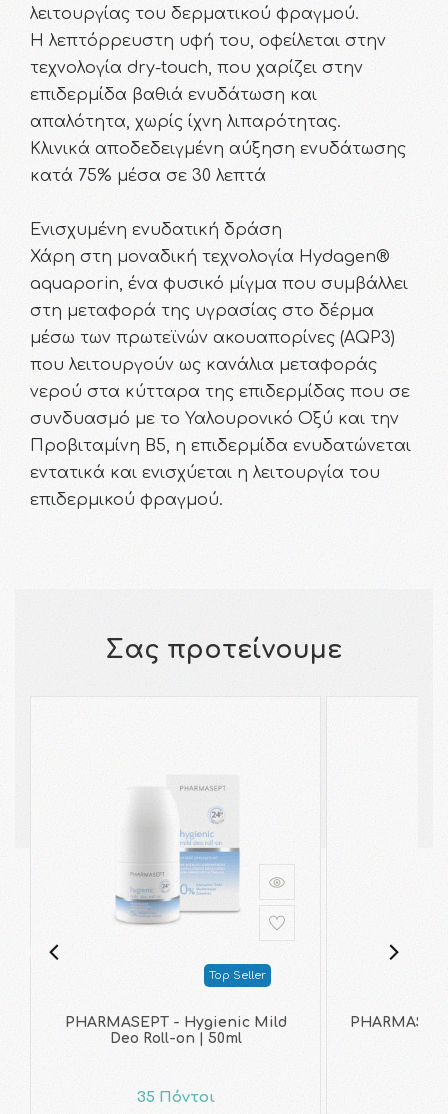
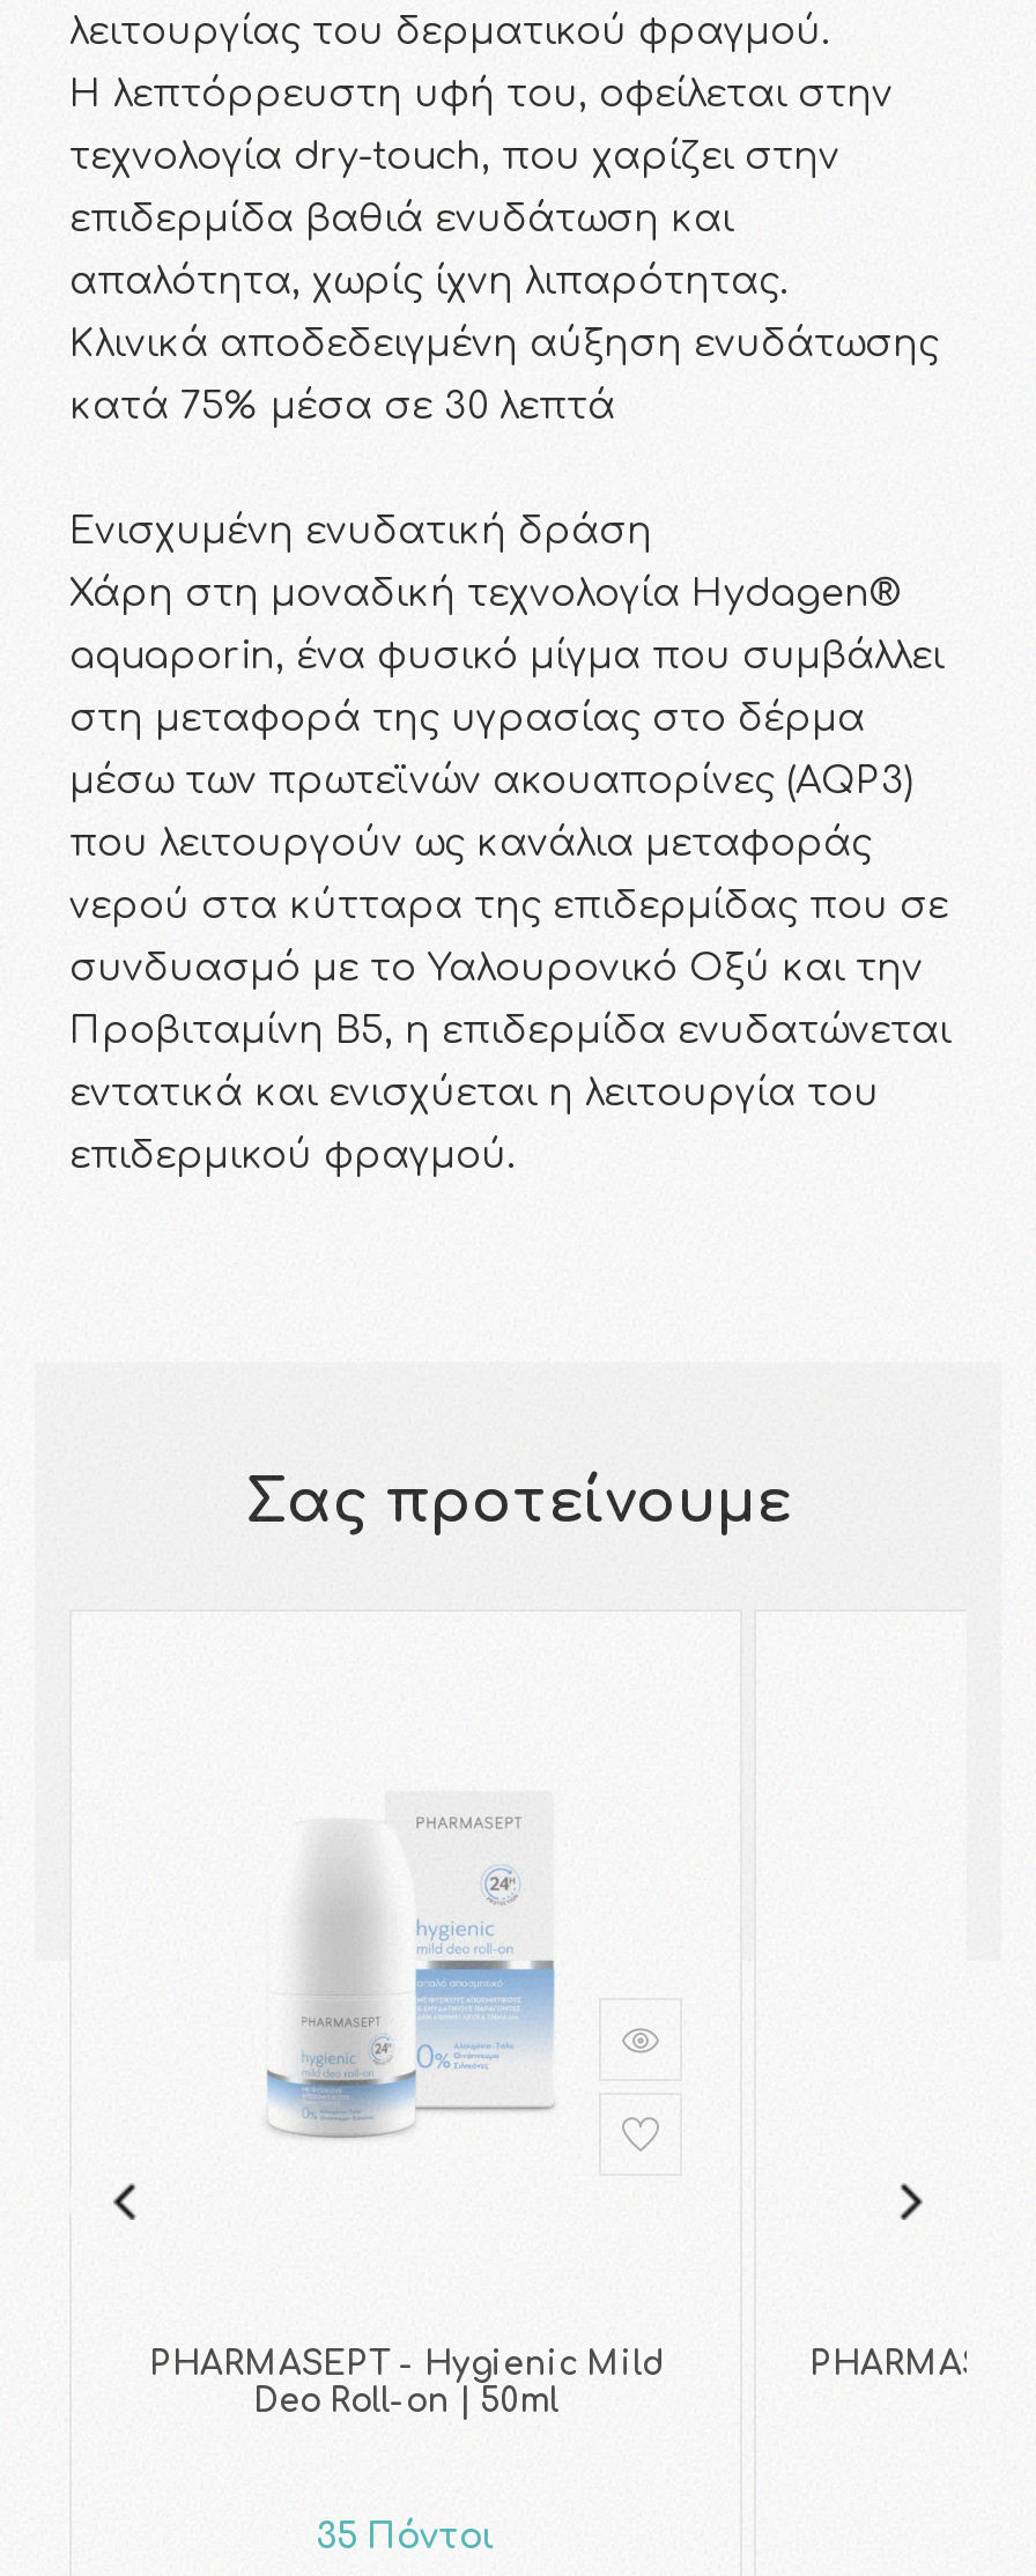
[209,969,266,982] Top Seller -> none

